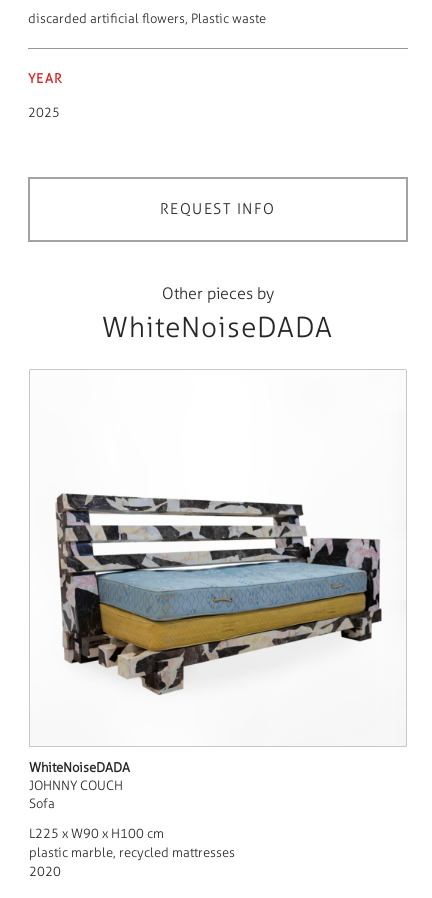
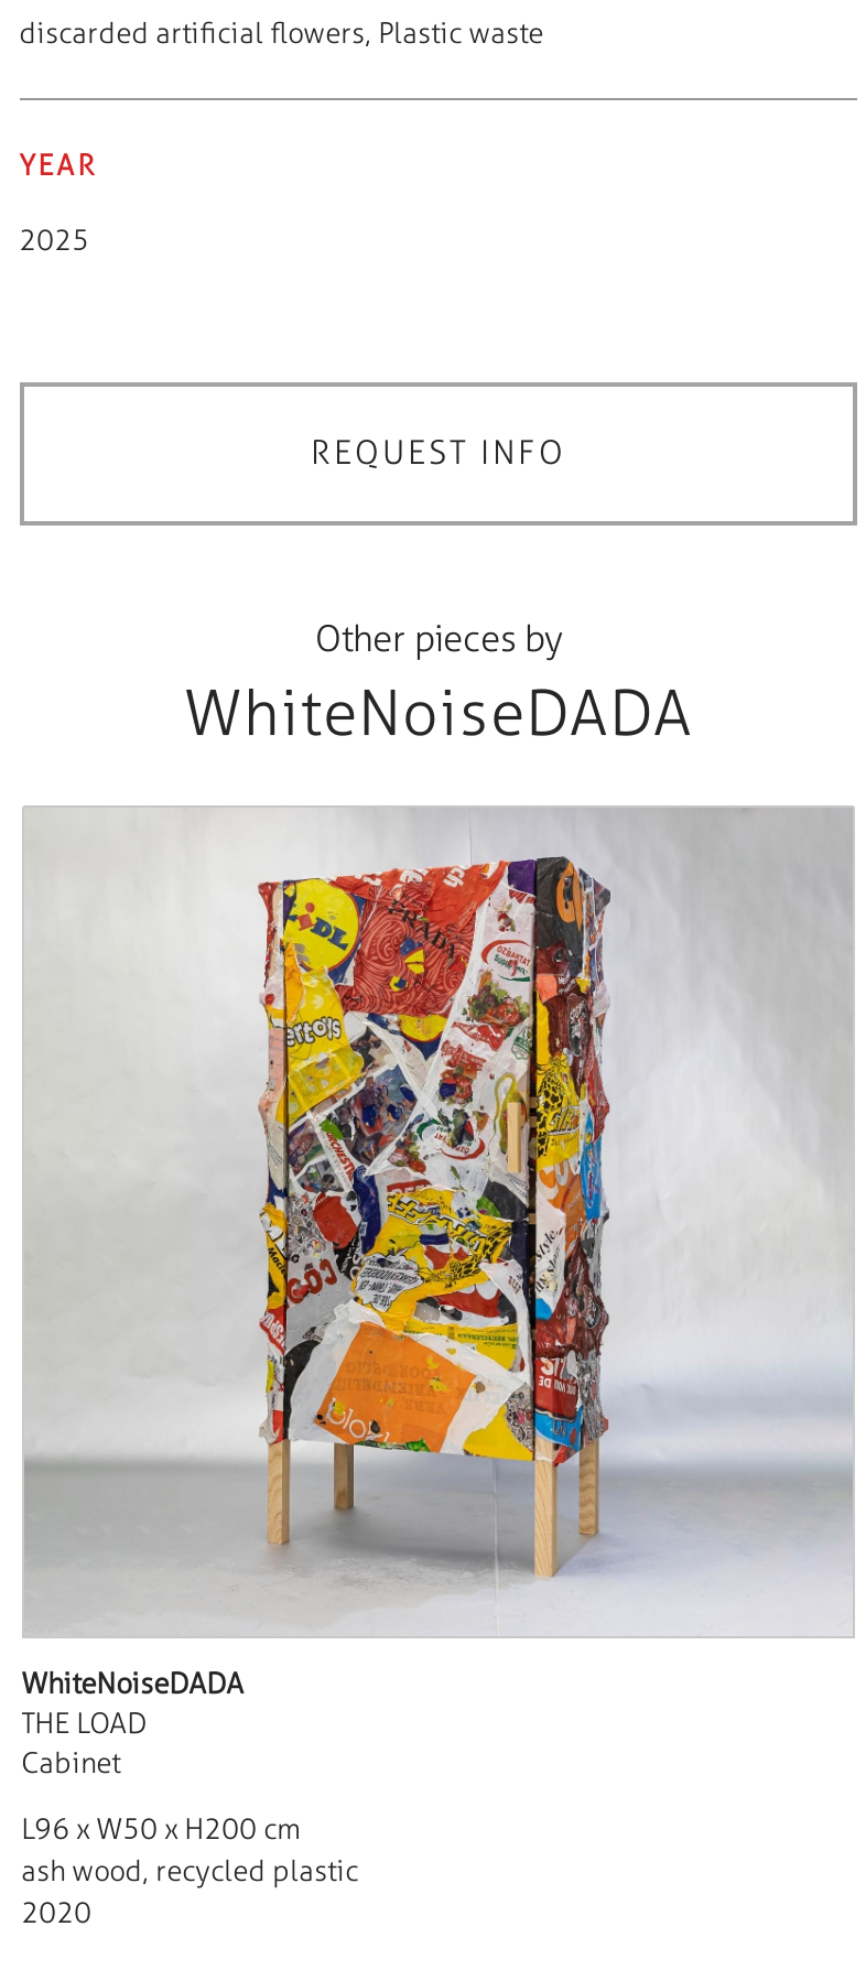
[29,370,406,811] [image] | JOHNNY COUCH | Sofa -> [21,808,853,1780] [image] | THE LOAD | Cabinet
[29,826,235,860] L225 x W90 x H100 cm | plastic marble, recycled mattresses -> [21,1814,358,1888] L96 x W50 x H200 cm | ash wood, recycled plastic

